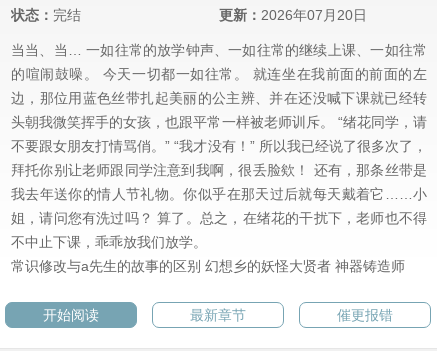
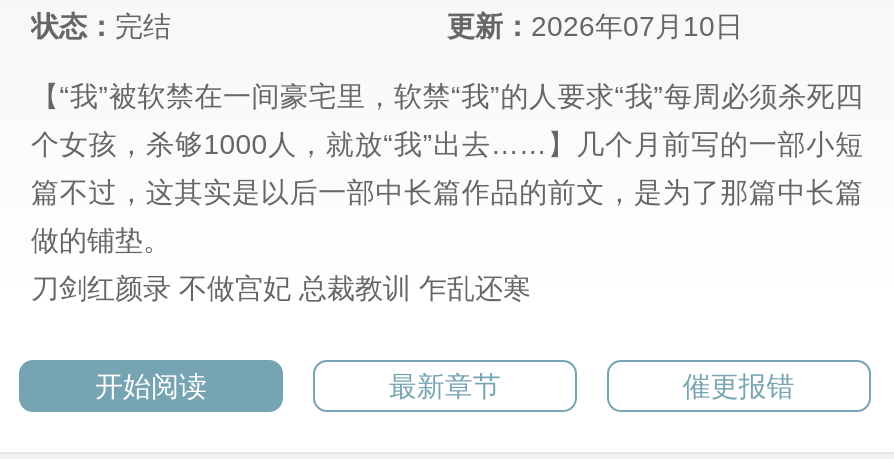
[11,7,427,274] 更新：2026年07月20日 | 当当、当… 一如往常的放学钟声、一如往常的继续上课、一如往常 | 的喧闹鼓噪。 今天一切都一如往常。 就连坐在我前面的前面的左 | 边，那位用蓝色丝带扎起美丽的公主辨、并在还没喊下课就已经转 | 头朝我微笑挥手的女孩，也跟平常一样被老师训斥。 “绪花同学，请 | 不要跟女朋友打情骂俏。” “我才没有！” 所以我已经说了很多次了， | 拜托你别让老师跟同学注意到我啊，很丢脸欸！ 还有，那条丝带是 | 我去年送你的情人节礼物。你似乎在那天过后就每天戴着它……小 | 姐，请问您有洗过吗？ 算了。总之，在绪花的干扰下，老师也不得 | 不中止下课，乖乖放我们放学。 | 常识修改与a先生的故事的区别 幻想乡的妖怪大贤者 神器铸造师 -> [31,11,863,305] 更新：2026年07月10日 | 【“我”被软禁在一间豪宅里，软禁“我”的人要求“我”每周必须杀死四 | 个女孩，杀够1000人，就放“我”出去……】几个月前写的一部小短 | 篇不过，这其实是以后一部中长篇作品的前文，是为了那篇中长篇 | 做的铺垫。 | 刀剑红颜录 不做宫妃 总裁教训 乍乱还寒

